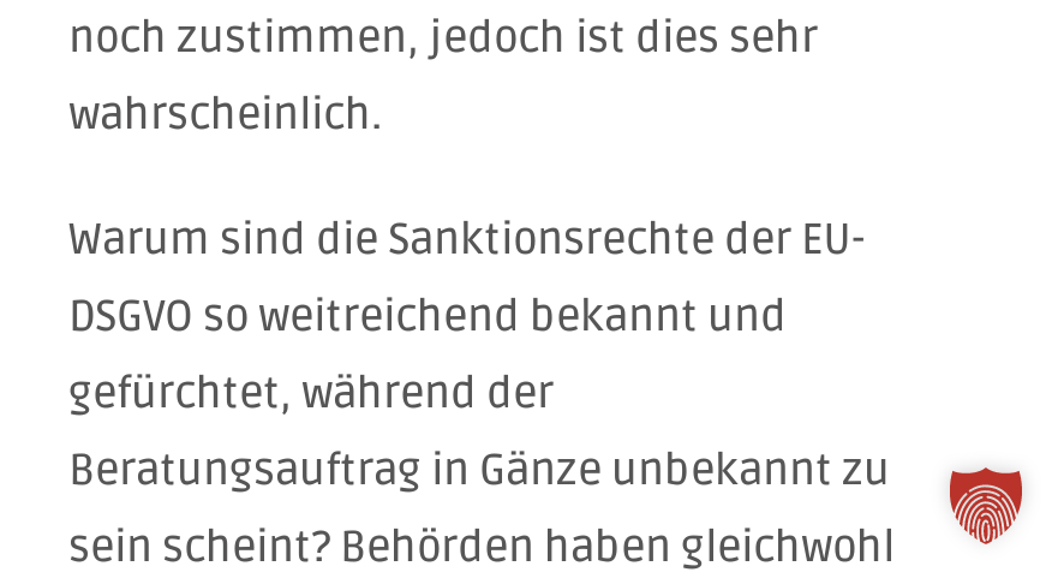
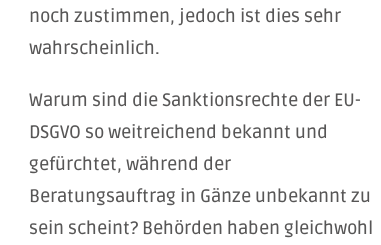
[945,463,1027,547] [image] -> none

